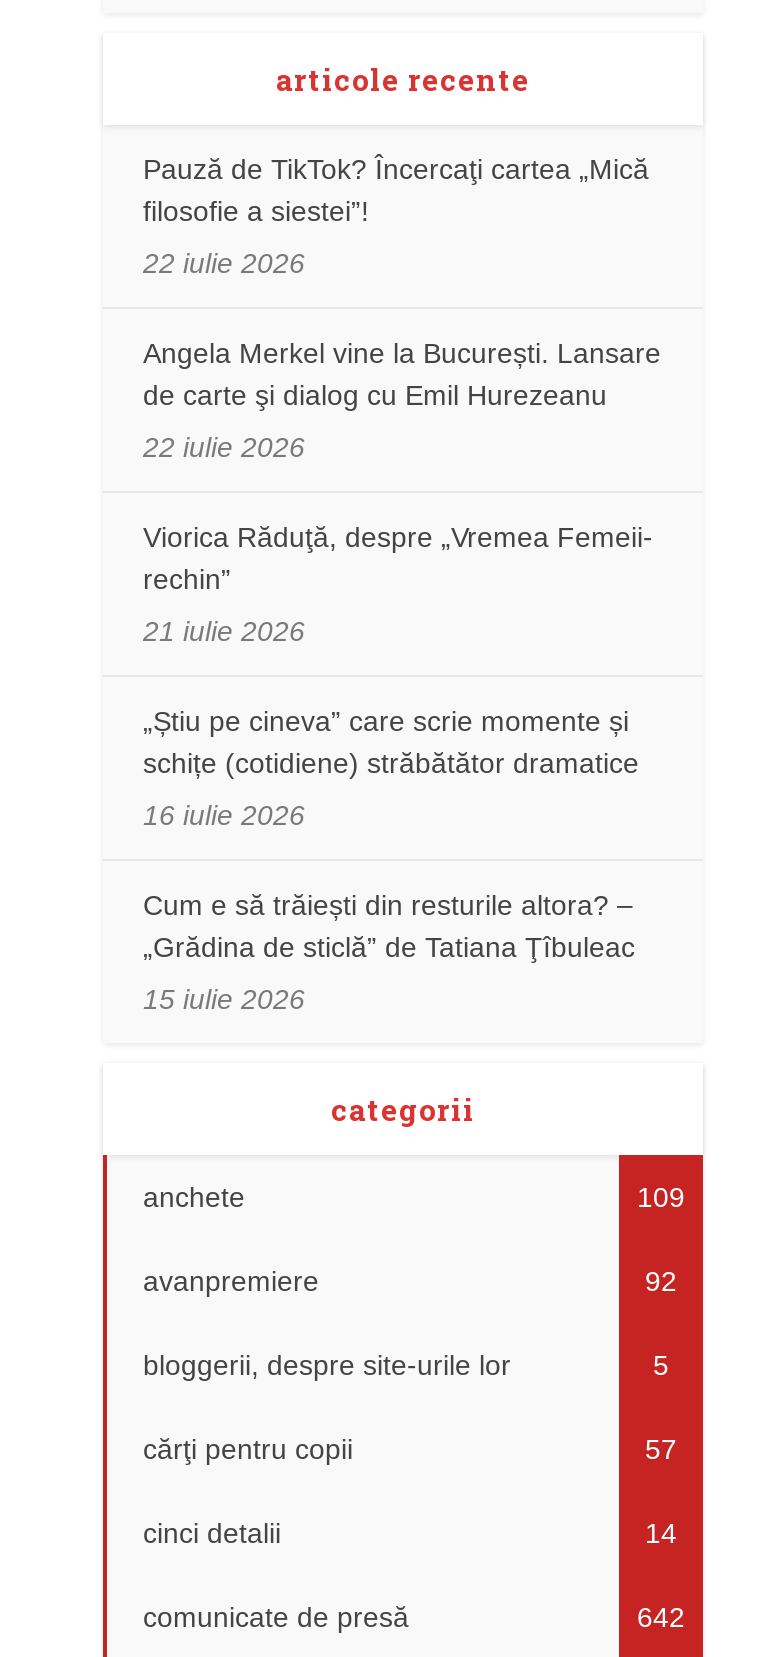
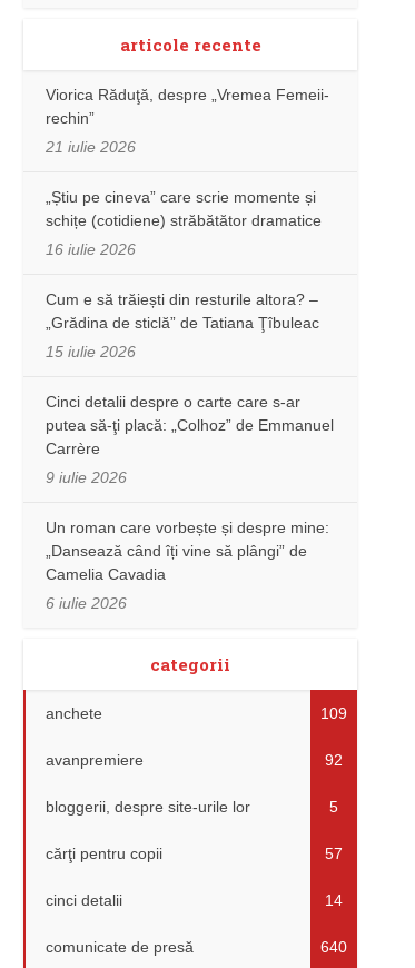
[143,153,661,463] Pauză de TikTok? Încercaţi cartea „Mică | filosofie a siestei”! | 22 iulie 2026 | Angela Merkel vine la București. Lansare | de carte şi dialog cu Emil Hurezeanu | 22 iulie 2026 -> none
moved [143,521,653,1015] -> [46,86,329,361]: Viorica Răduţă, despre „Vremea Femeii- | rechin” | 21 iulie 2026 | ... | „Grădina de sticlă” de Tatiana Ţîbuleac | 15 iulie 2026
none -> [46,393,334,612] Cinci detalii despre o carte care s-ar | putea să-ţi placă: „Colhoz” de Emmanuel | Carrère | 9 iulie 2026 | Un roman care vorbește și despre mine: | „Dansează când îți vine să plângi” de | Camelia Cavadia | 6 iulie 2026
[637,1601,685,1633] 642 -> [320,938,347,956] 640

